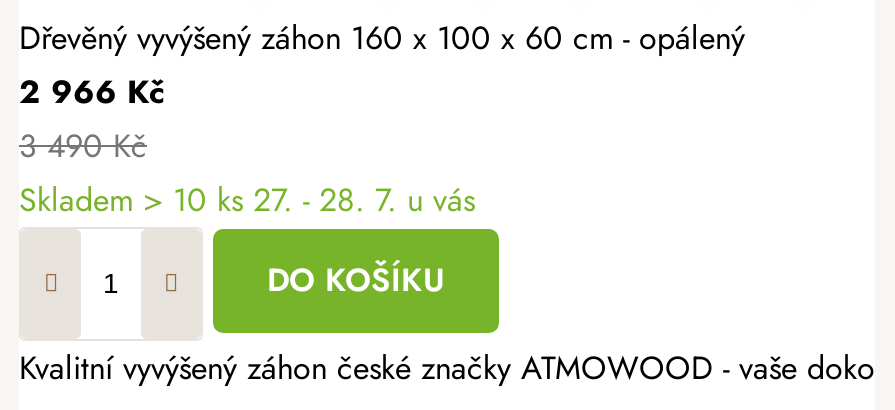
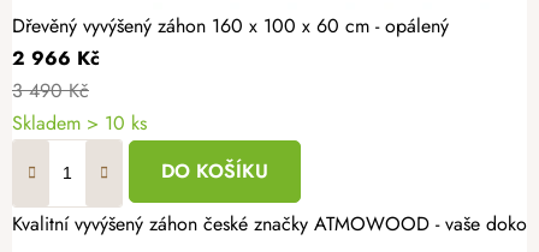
[19,177,475,223] Skladem > 10 ks 27. - 28. 7. u vás -> [12,109,147,137] Skladem > 10 ks

